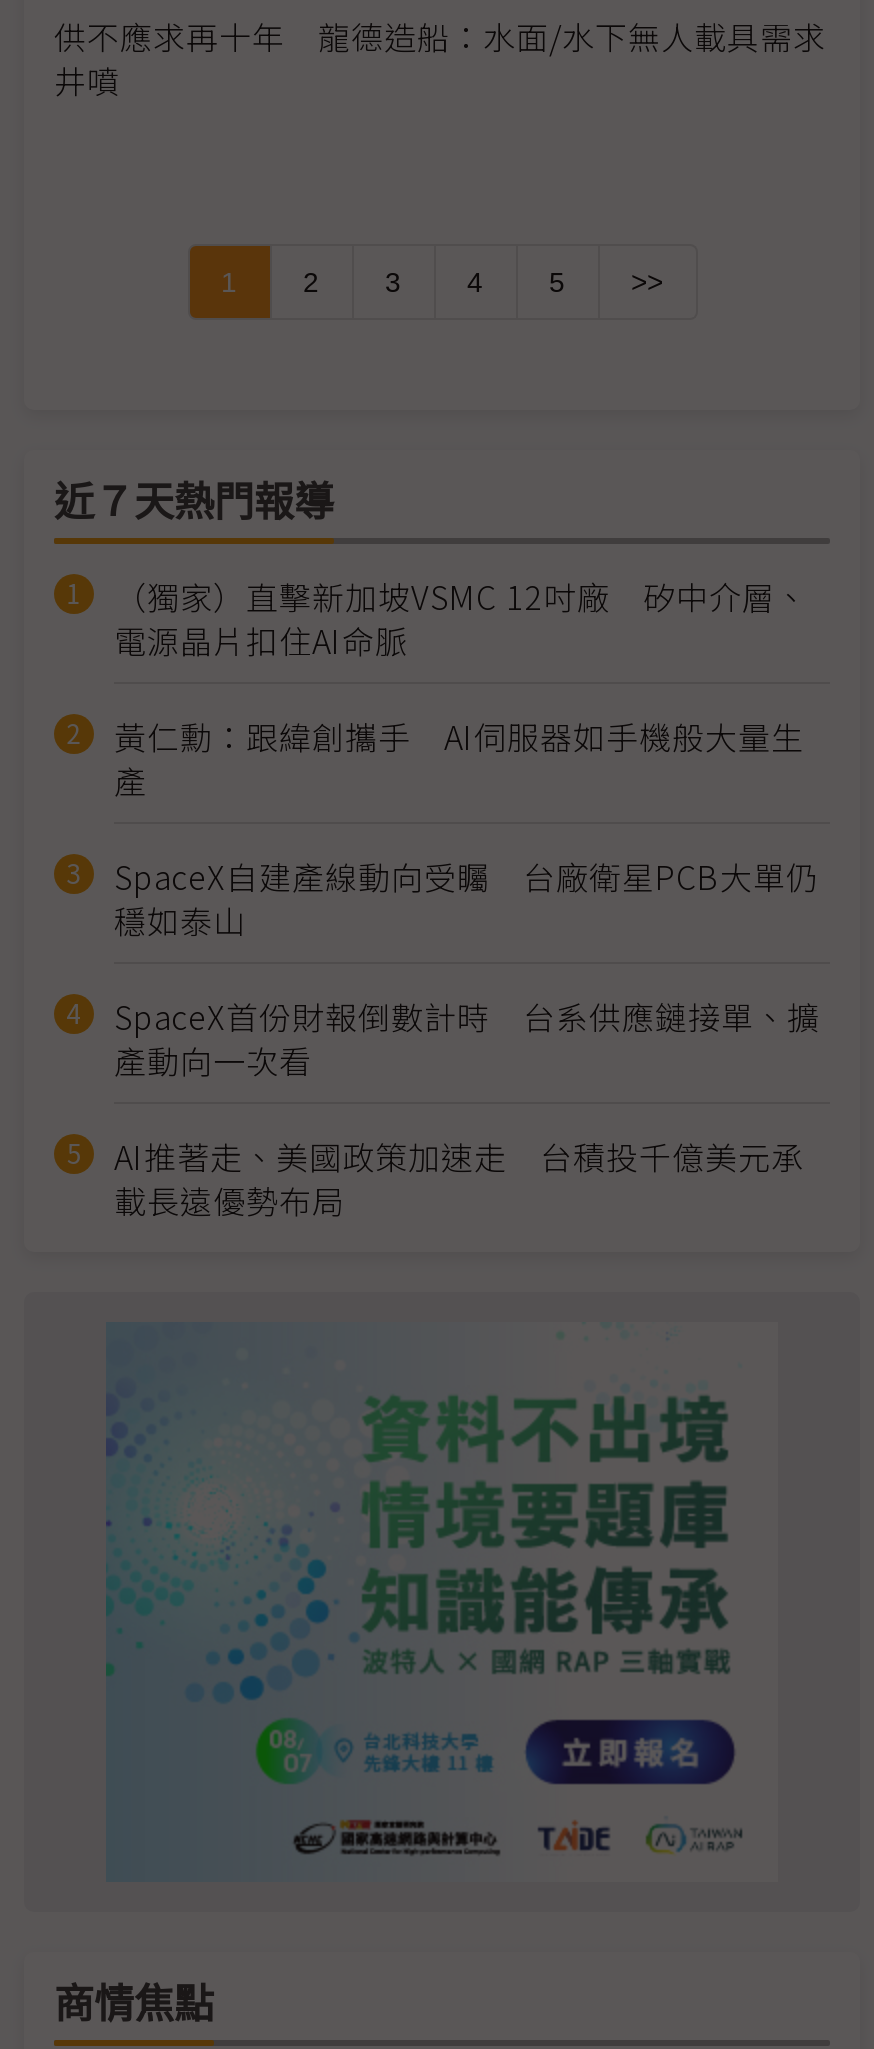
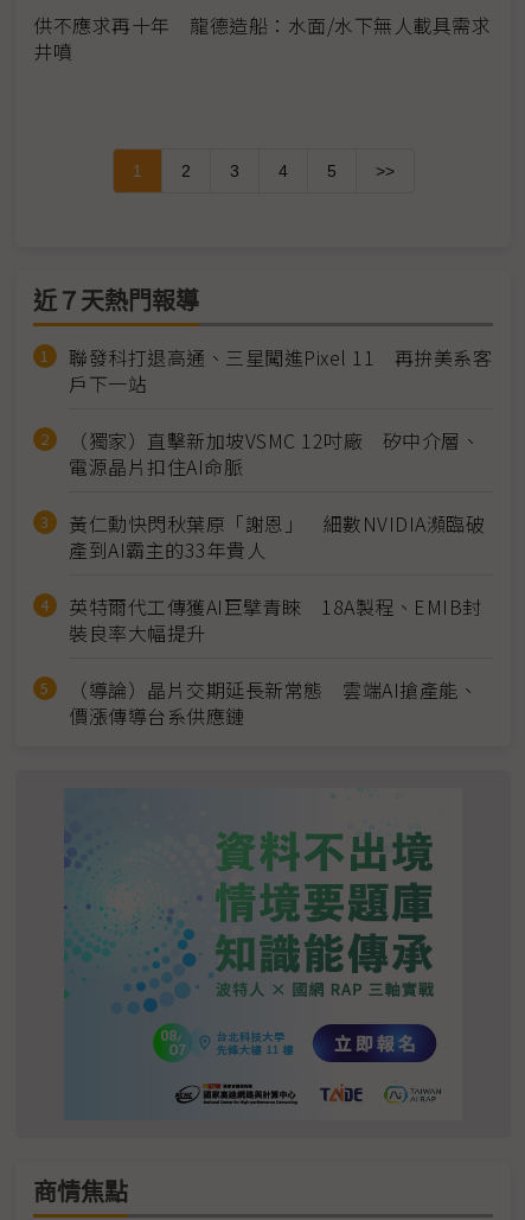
none -> [69,343,492,397] 聯發科打退高通、三星闖進Pixel 11 再拚美系客 | 戶下一站
moved [114,572,808,664] -> [69,426,480,481]: （獨家）直擊新加坡VSMC 12吋廠 矽中介層、 | 電源晶片扣住AI命脈
[114,712,820,1224] 黃仁勳：跟緯創攜手 AI伺服器如手機般大量生 | 產 | SpaceX自建產線動向受矚 台廠衛星PCB大單仍 | 穩如泰山 | SpaceX首份財報倒數計時 台系供應鏈接單、擴 | 產動向一次看 | AI推著走、美國政策加速走 台積投千億美元承 | 載長遠優勢布局 -> [69,509,485,730] 黃仁勳快閃秋葉原「謝恩」 細數NVIDIA瀕臨破 | 產到AI霸主的33年貴人 | 英特爾代工傳獲AI巨擘青睞 18A製程、EMIB封 | 裝良率大幅提升 | （導論）晶片交期延長新常態 雲端AI搶產能、 | 價漲傳導台系供應鏈

